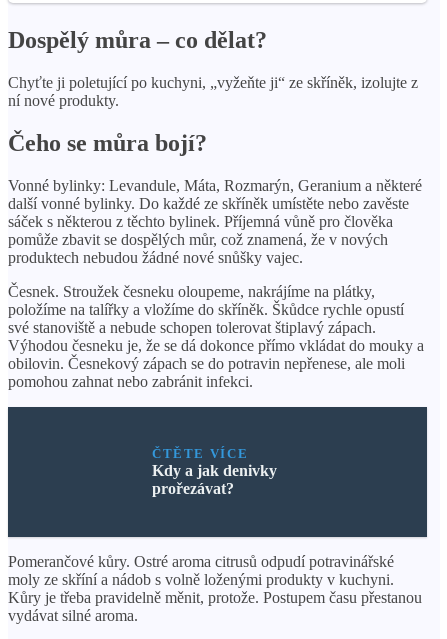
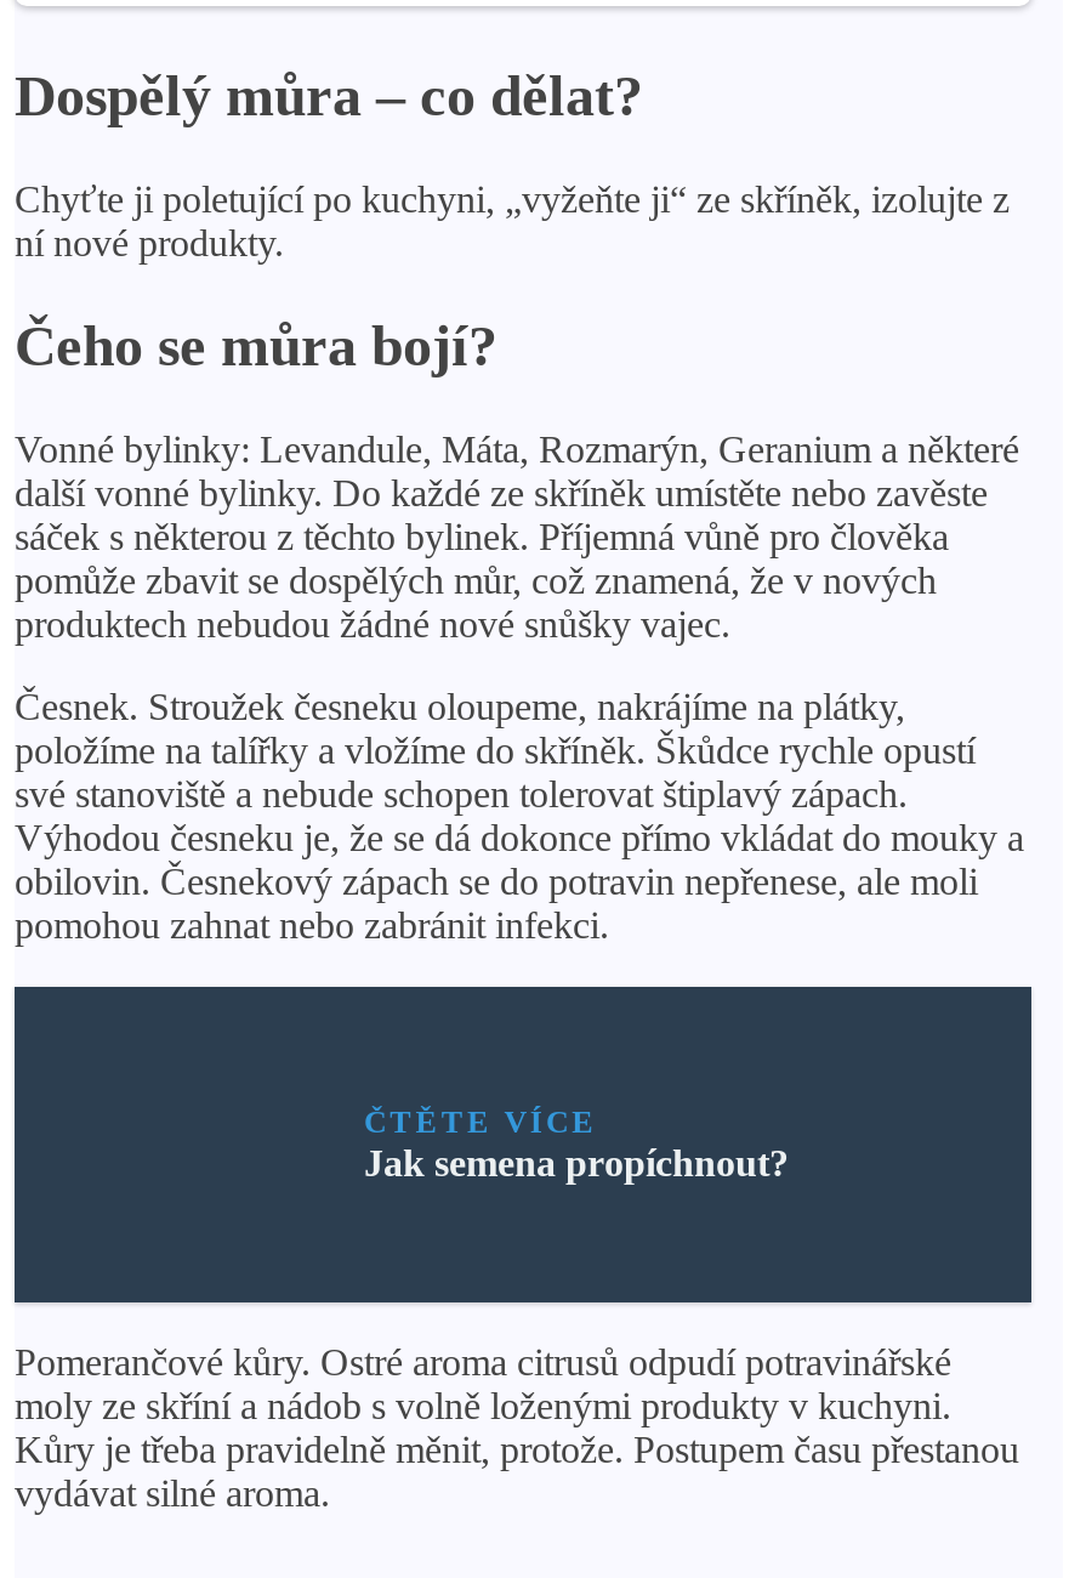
[152,462,277,497] Kdy a jak denivky | prořezávat? -> [364,1143,789,1184] Jak semena propíchnout?

